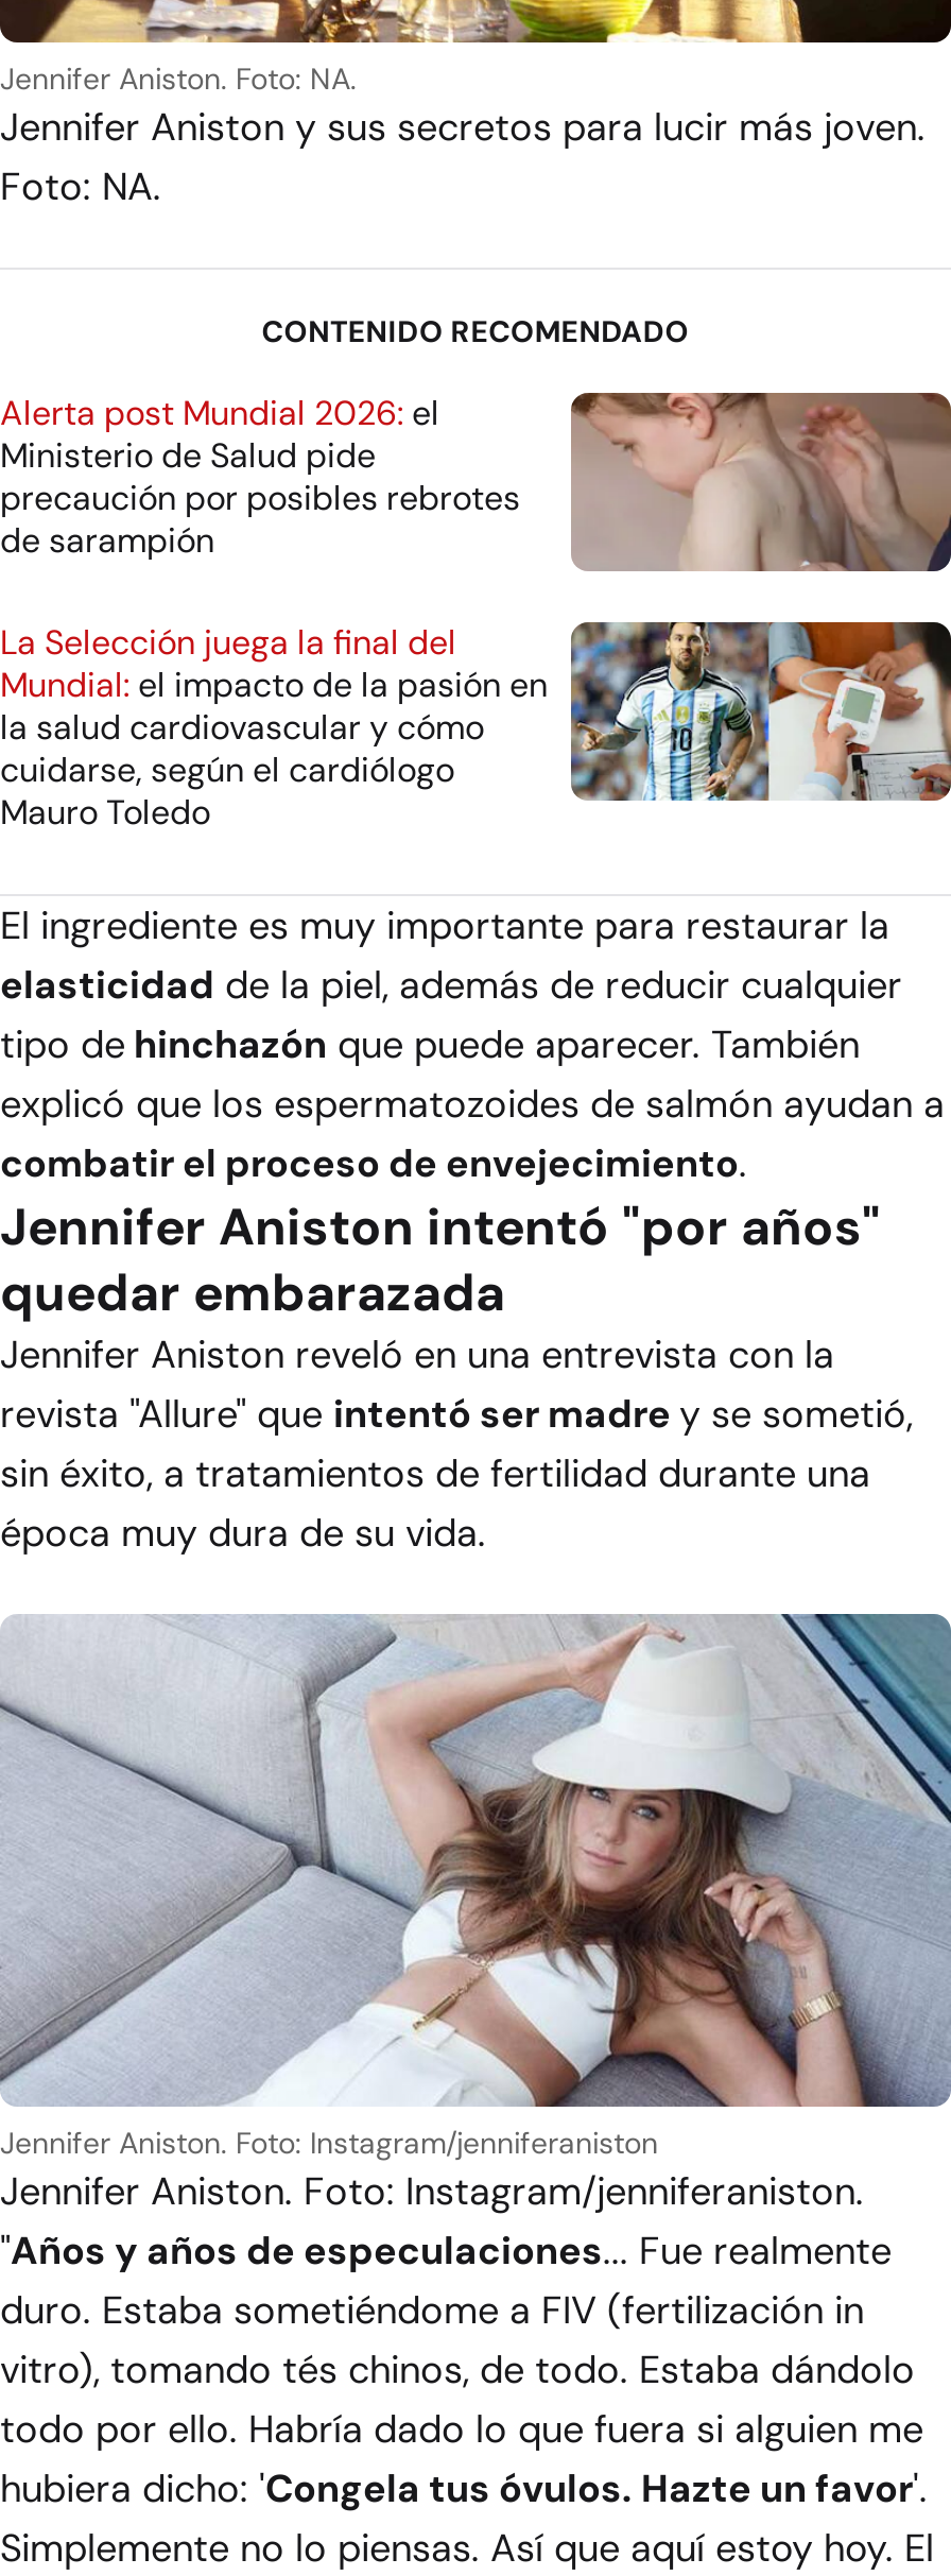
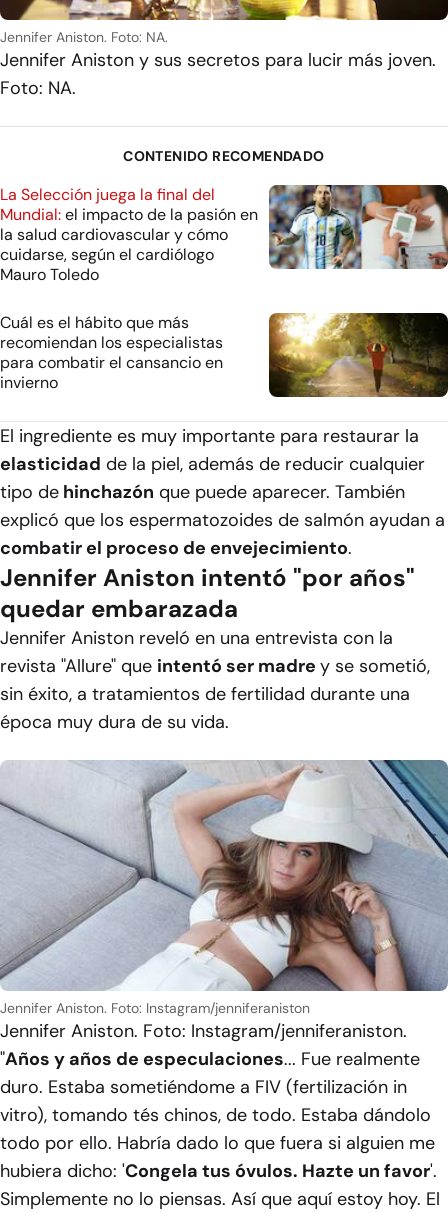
[0,390,945,573] [image] | Alerta post Mundial 2026: el | Ministerio de Salud pide | precaución por posibles rebrotes | de sarampión -> none
moved [0,618,951,834] -> [0,183,448,285]: [image] | La Selección juega la final del | Mundial: el impacto de la pasión en | la salud cardiovascular y cómo | cuidarse, según el cardiólogo | Mauro Toledo
none -> [0,312,223,393] Cuál es el hábito que más | recomiendan los especialistas | para combatir el cansancio en | invierno
none -> [268,312,445,398] [image]

